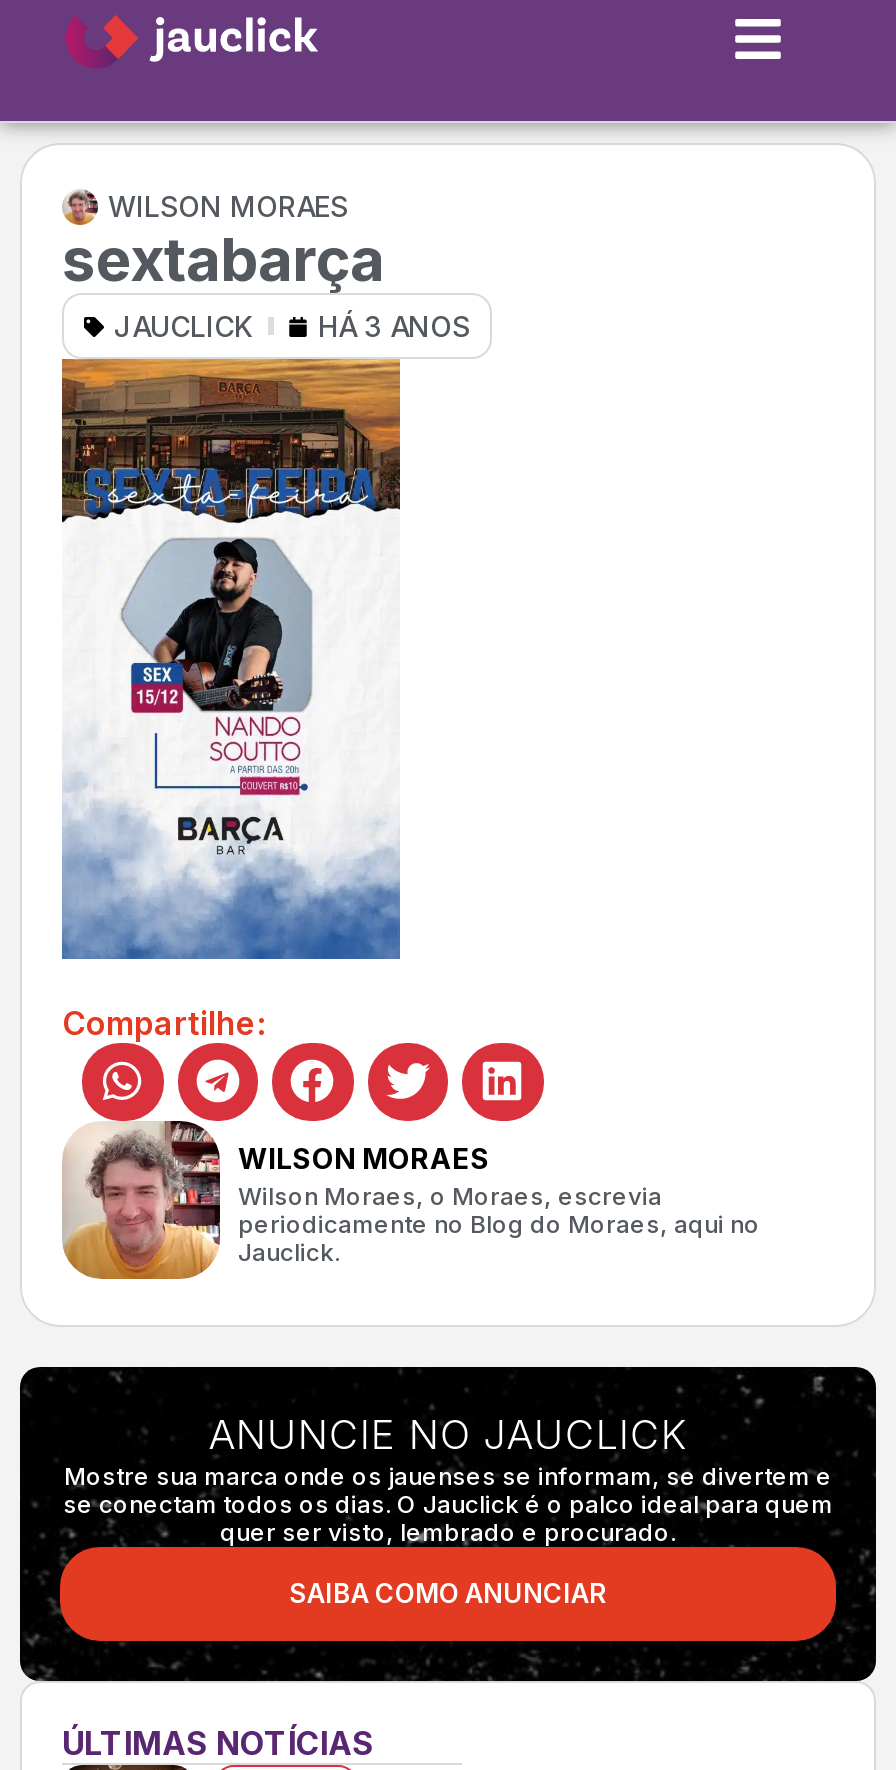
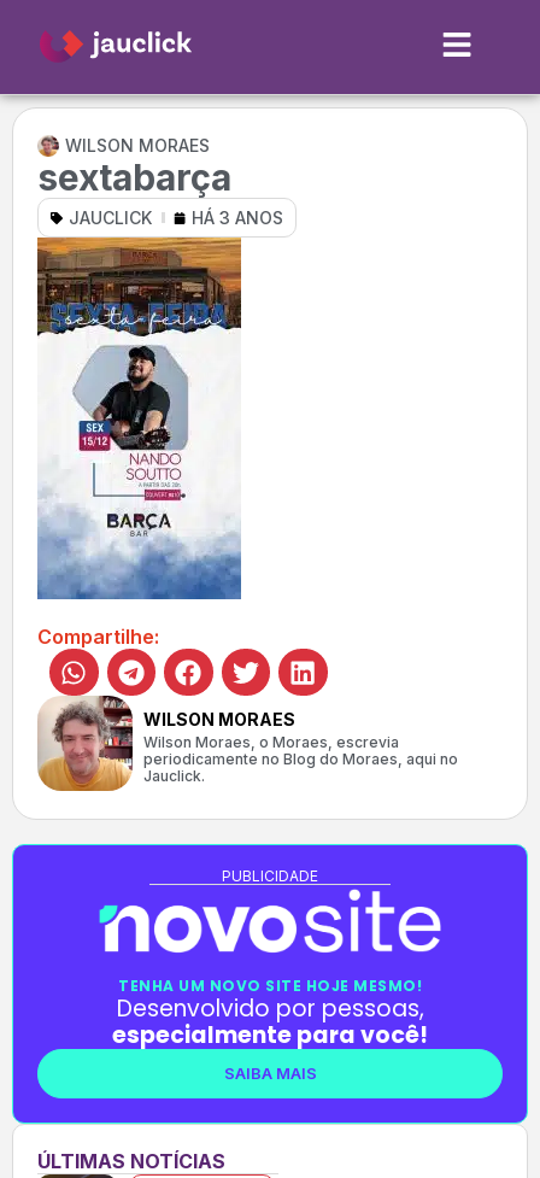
[18,1365,878,1685] [image] | ANUNCIE NO JAUCLICK | Mostre sua marca onde os jauenses se informam, se divertem e | se conectam todos os dias. O Jauclick é o palco ideal para quem | quer ser visto, lembrado e procurado. -> [11,843,529,1125] [image] | PUBLICIDADE
[289,1576,607,1608] SAIBA COMO ANUNCIAR -> [112,976,428,1083] TENHA UM NOVO SITE HOJE MESMO! | Desenvolvido por pessoas, | especialmente para você! | SAIBA MAIS

